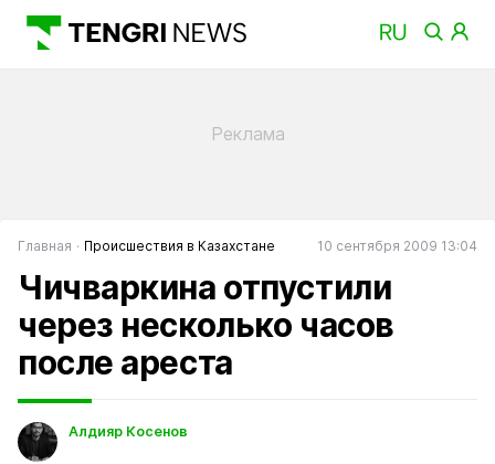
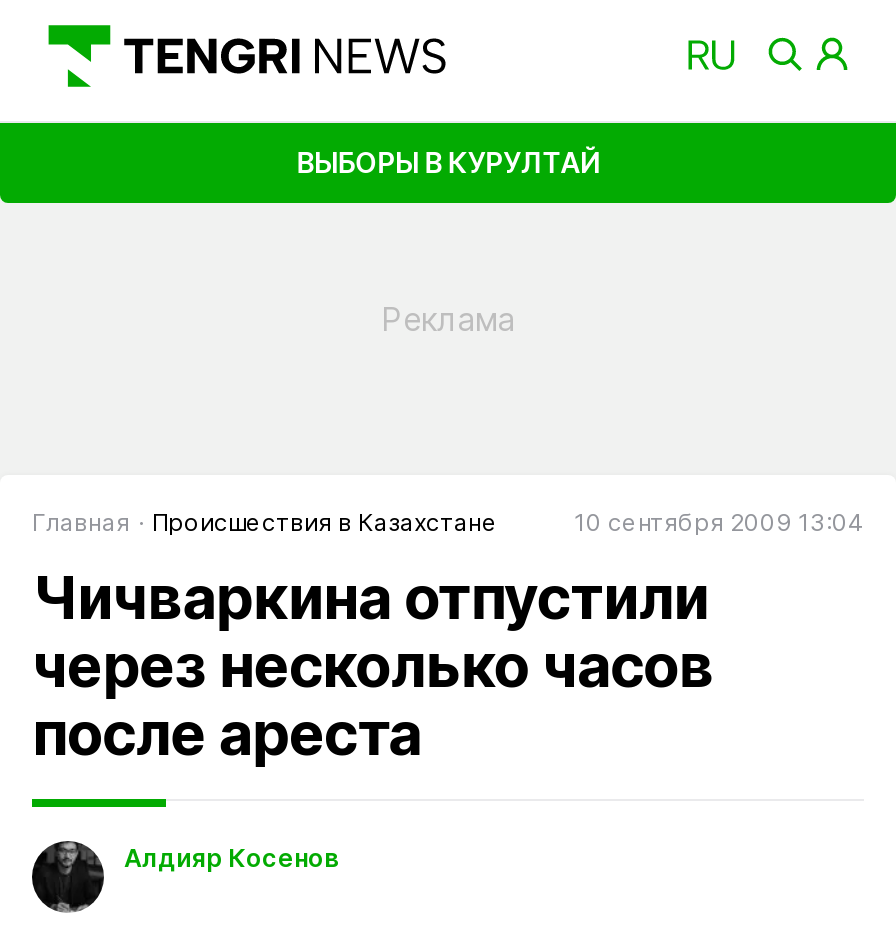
none -> [296,144,600,178] ВЫБОРЫ В КУРУЛТАЙ

